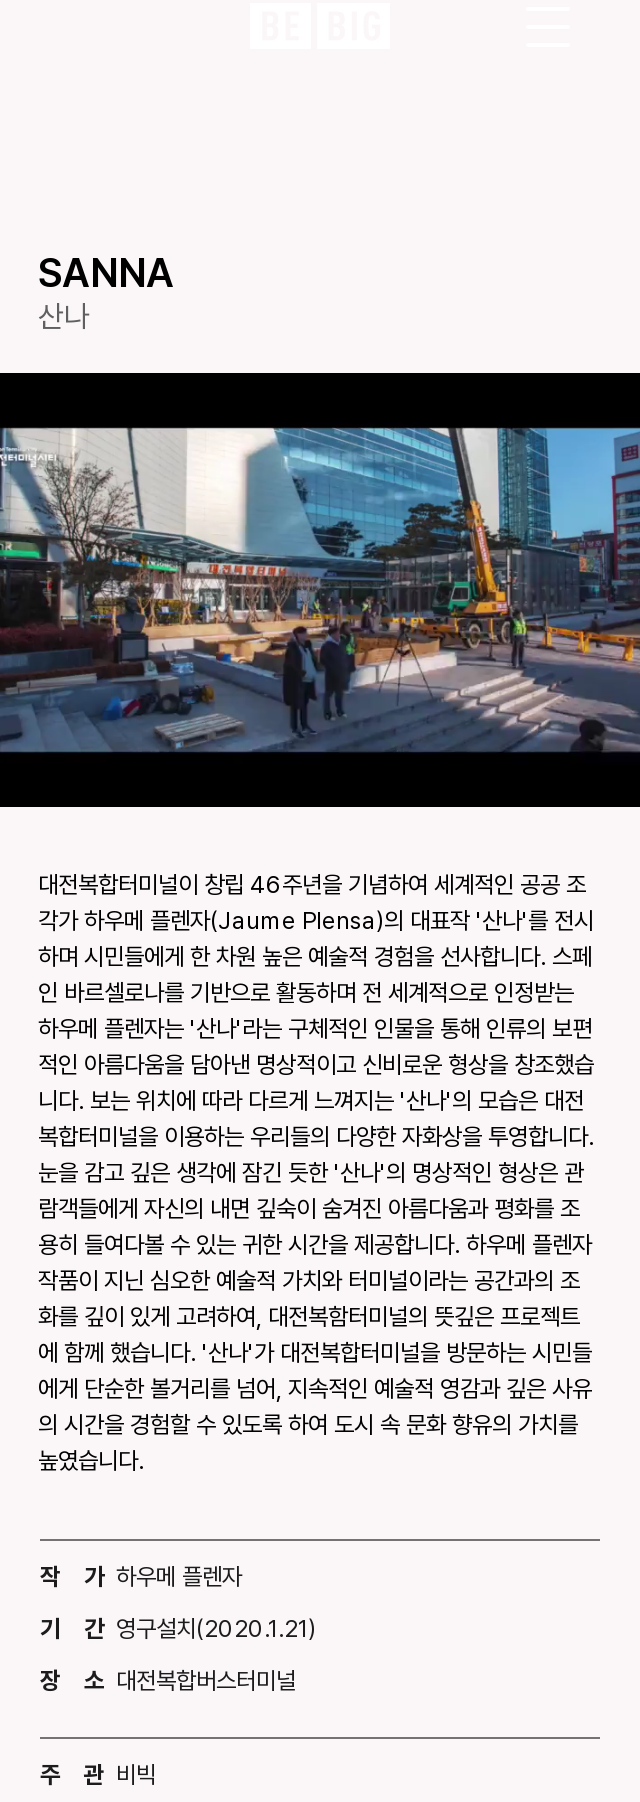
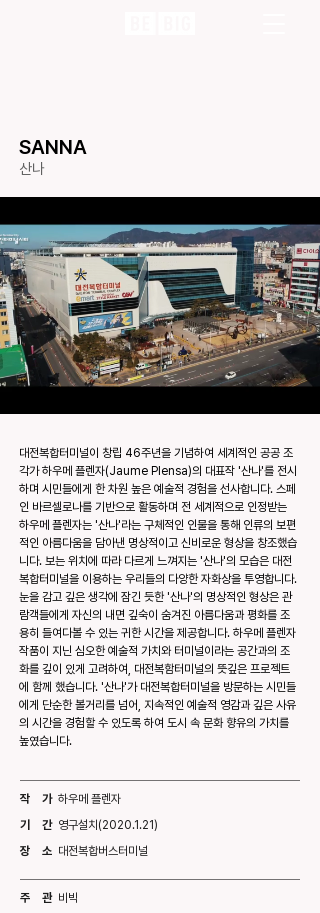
[6,427,634,753] [image] -> [3,224,317,387] [image]

